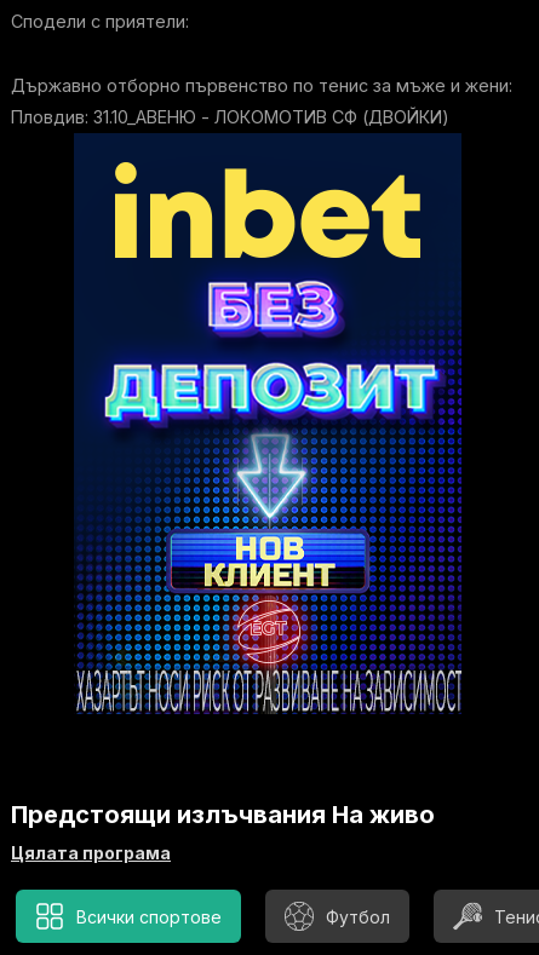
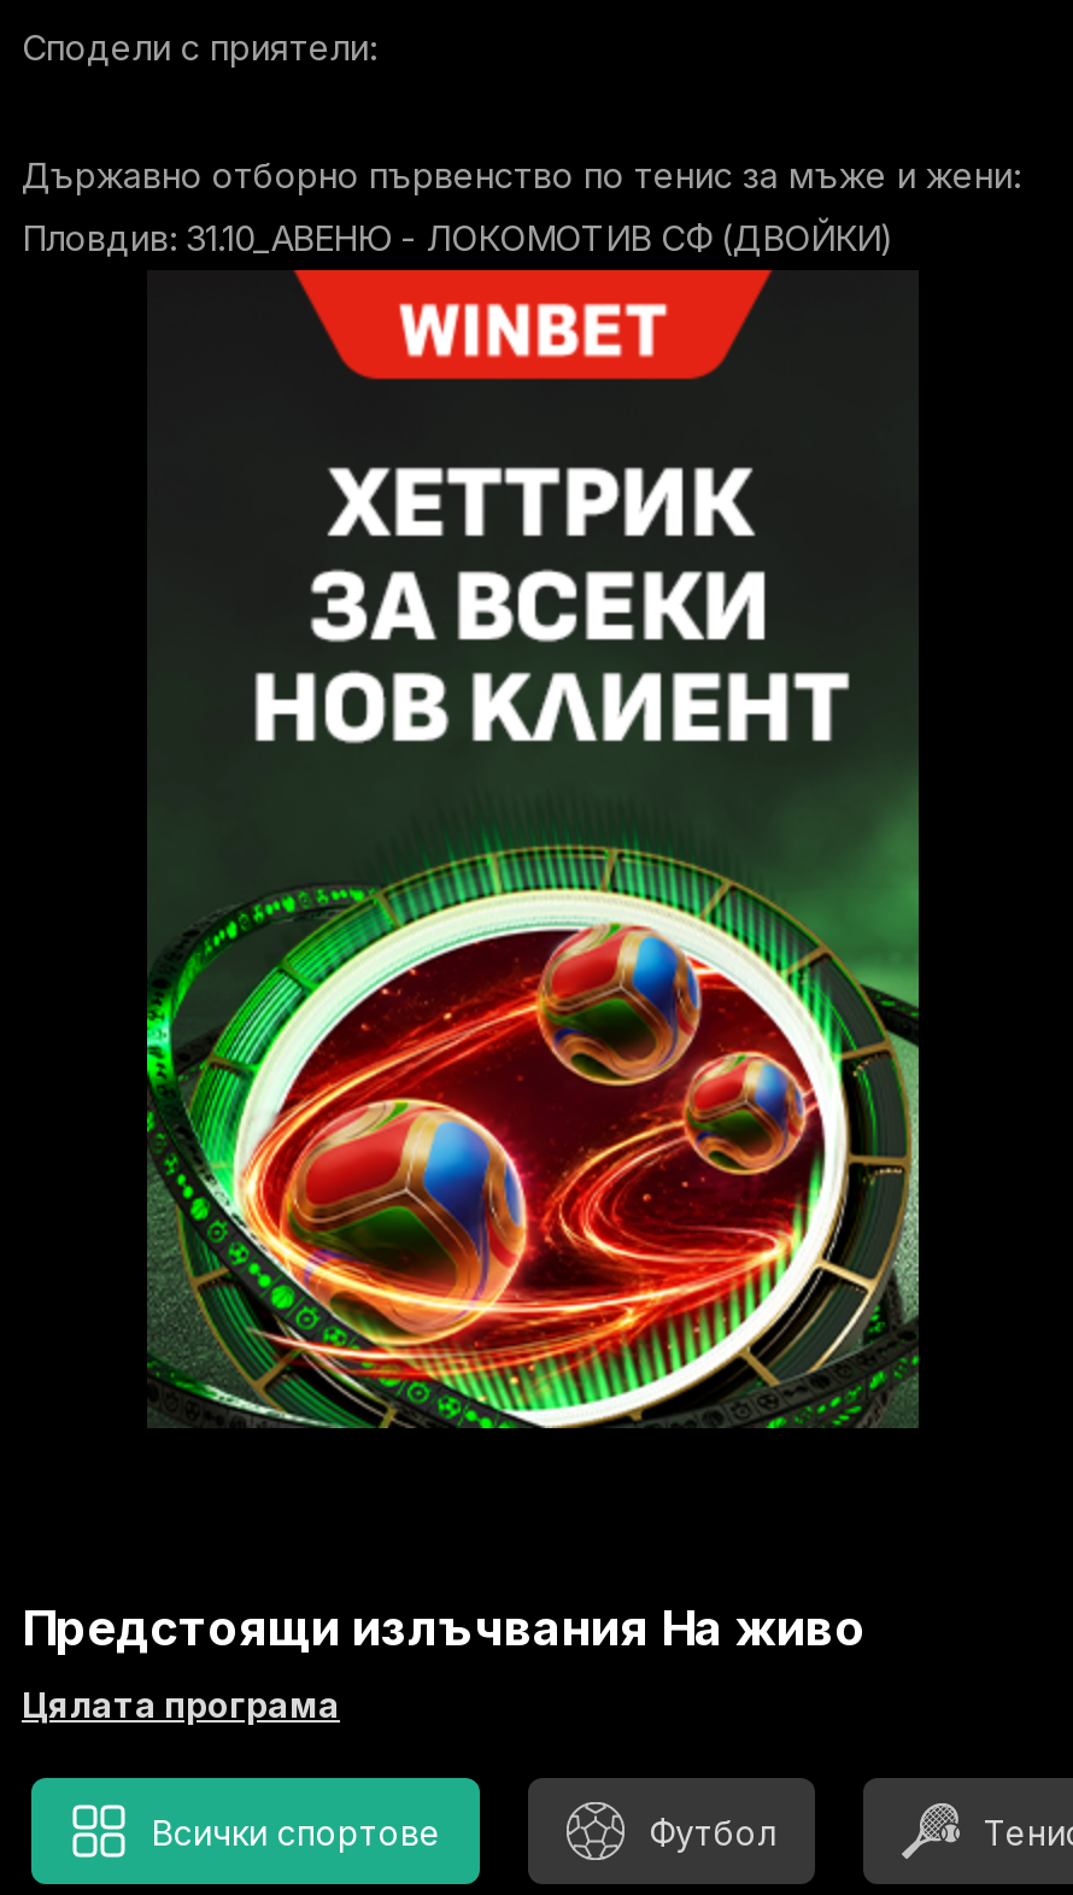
[74,133,463,715] [image] -> [145,268,921,1431] [image]

